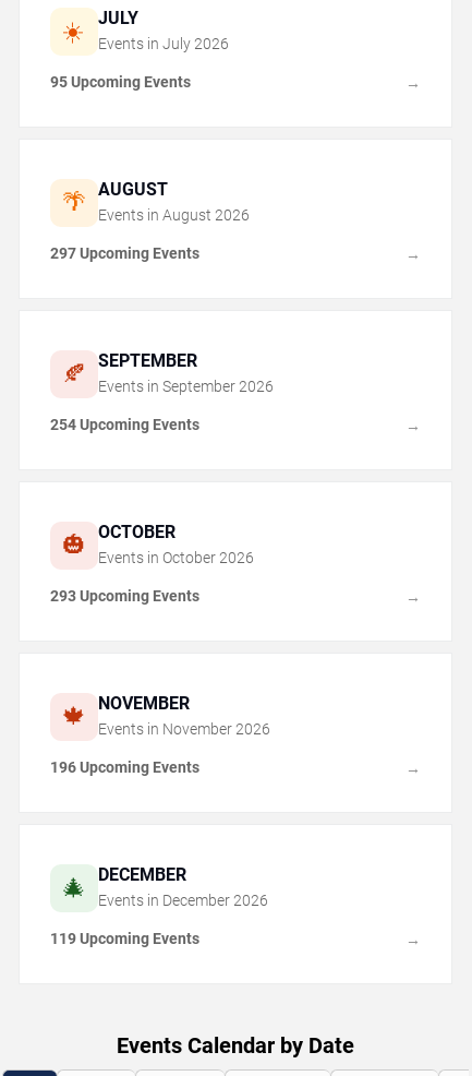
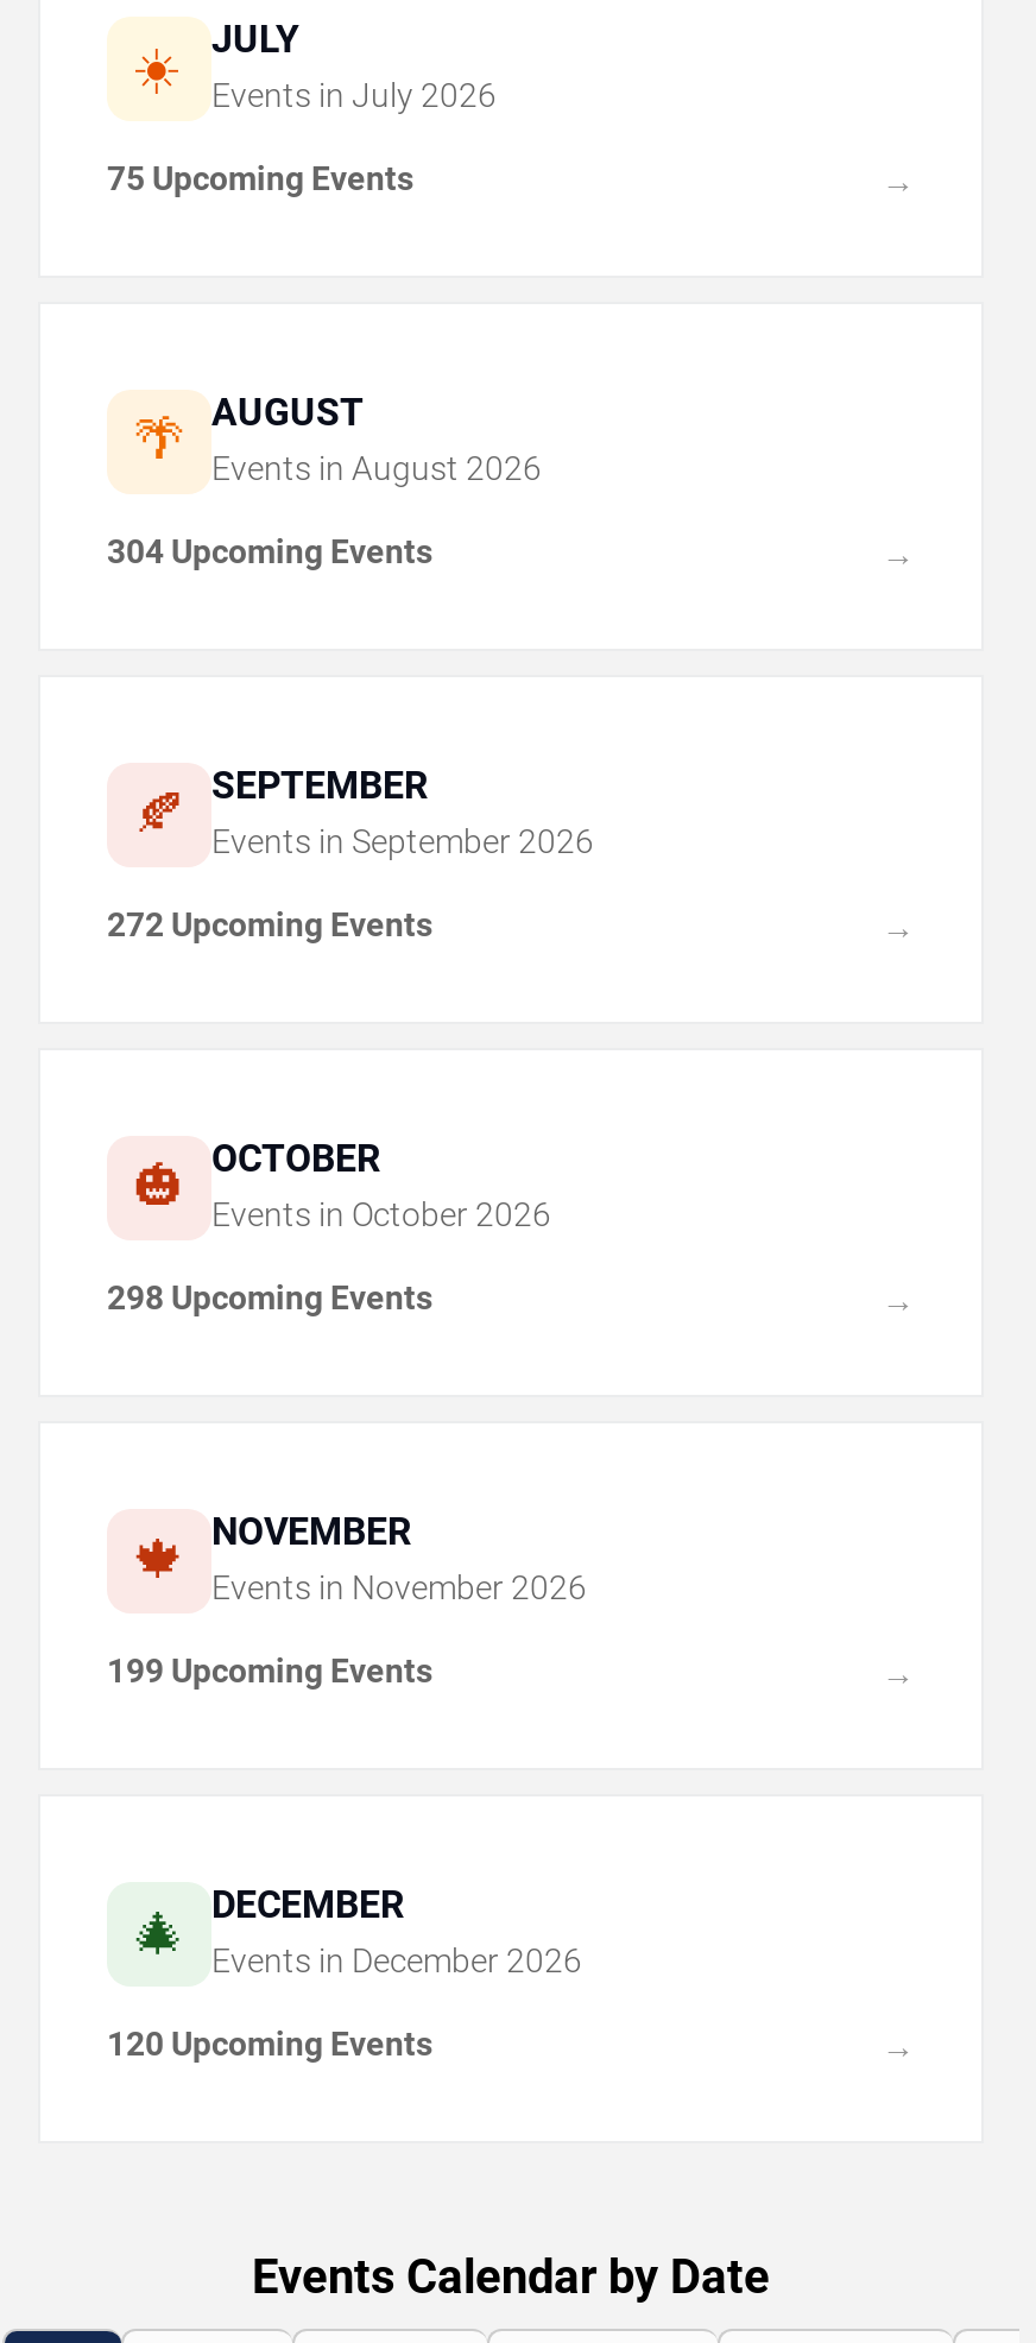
[50,74,191,91] 95 Upcoming Events -> [107,160,413,198] 75 Upcoming Events
[50,245,199,262] 297 Upcoming Events -> [107,533,432,571] 304 Upcoming Events
[50,416,199,434] 254 Upcoming Events -> [107,906,432,944] 272 Upcoming Events
[50,588,199,605] 293 Upcoming Events -> [107,1279,432,1317] 298 Upcoming Events
[50,759,199,776] 196 Upcoming Events -> [107,1652,432,1690] 199 Upcoming Events
[50,930,199,948] 119 Upcoming Events -> [107,2026,432,2064] 120 Upcoming Events

